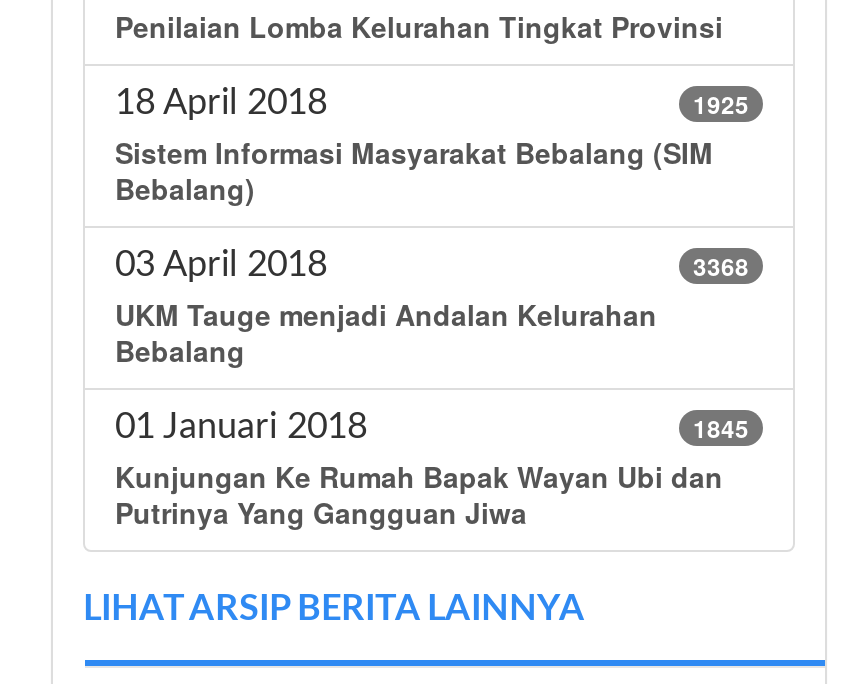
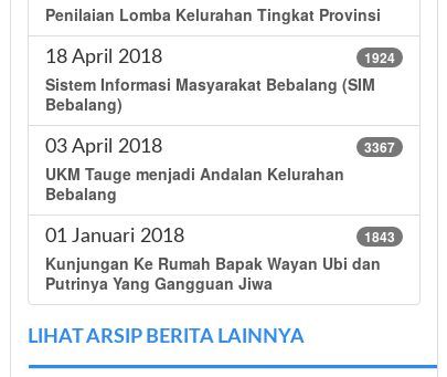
[693,86,749,122] 1925 -> [364,48,395,67] 1924
[693,248,749,284] 3368 -> [364,137,395,157] 3367
[693,410,749,446] 1845 -> [364,227,395,247] 1843

